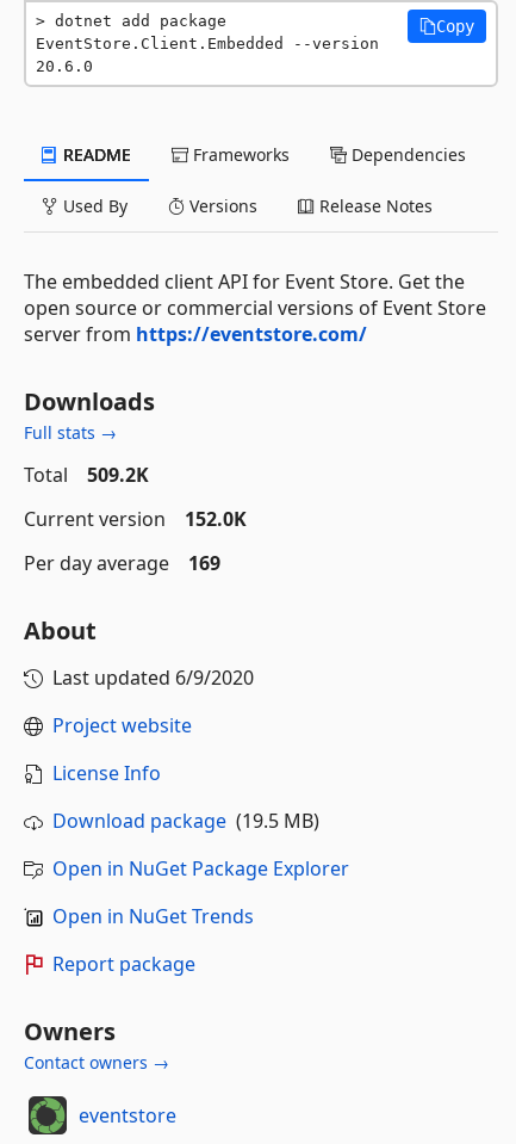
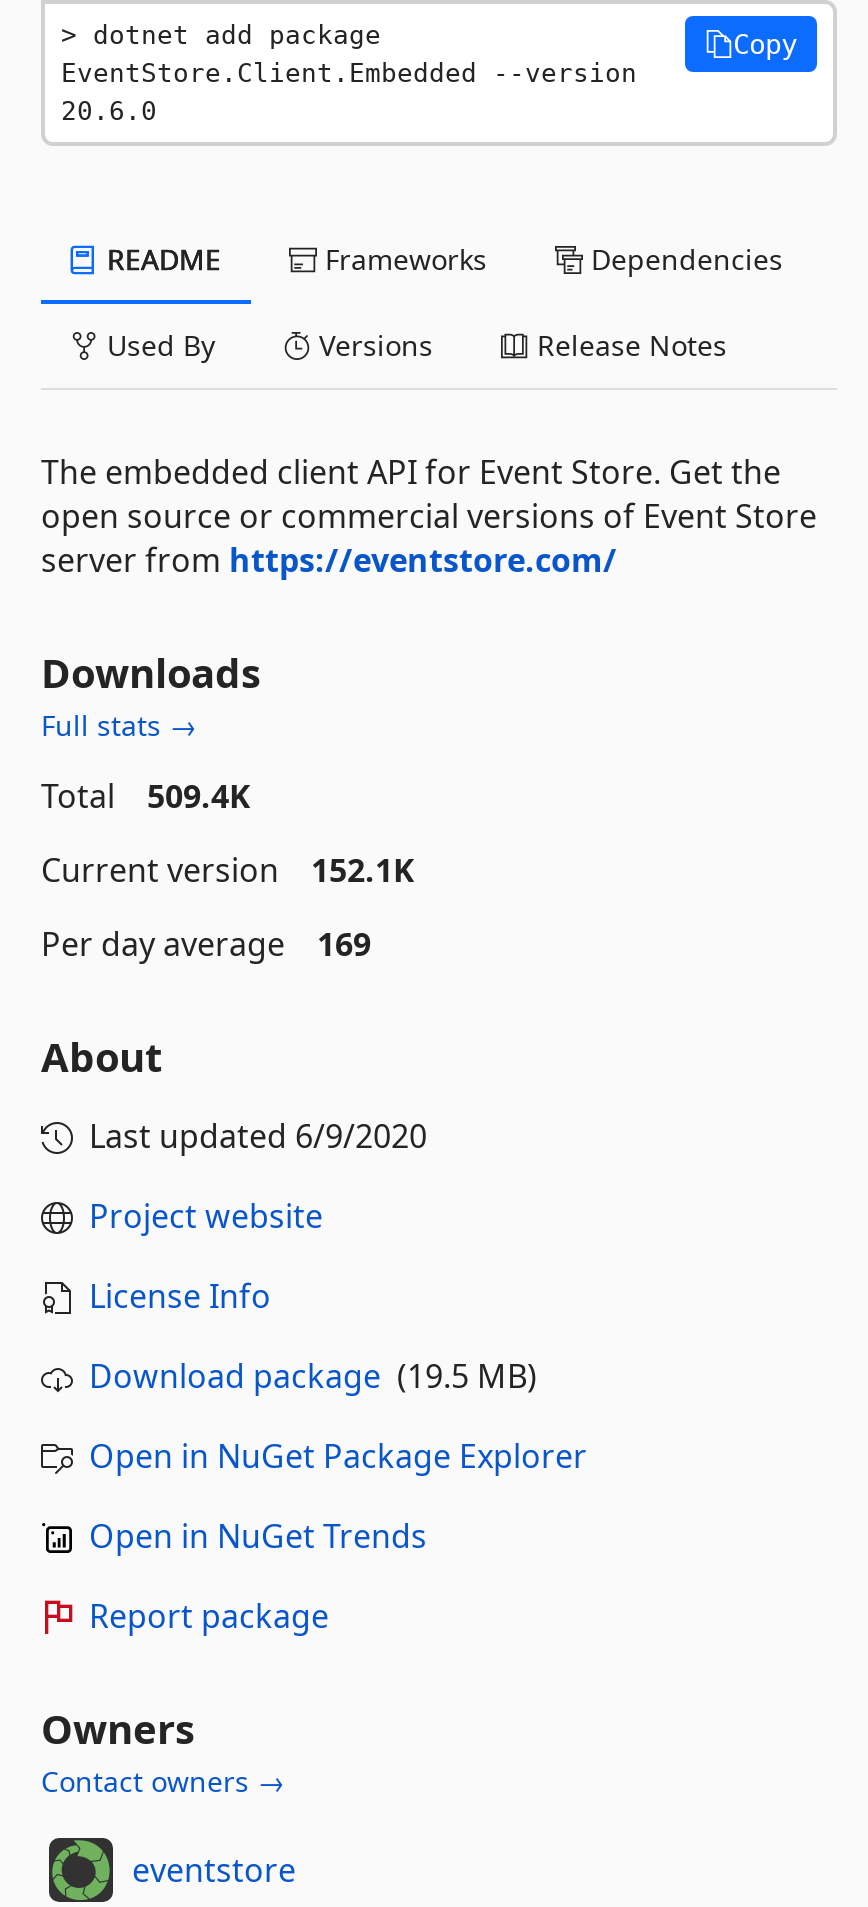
[24,462,149,488] Total 509.2K -> [41,774,251,818] Total 509.4K
[24,506,247,532] Current version 152.0K -> [41,848,415,892] Current version 152.1K

